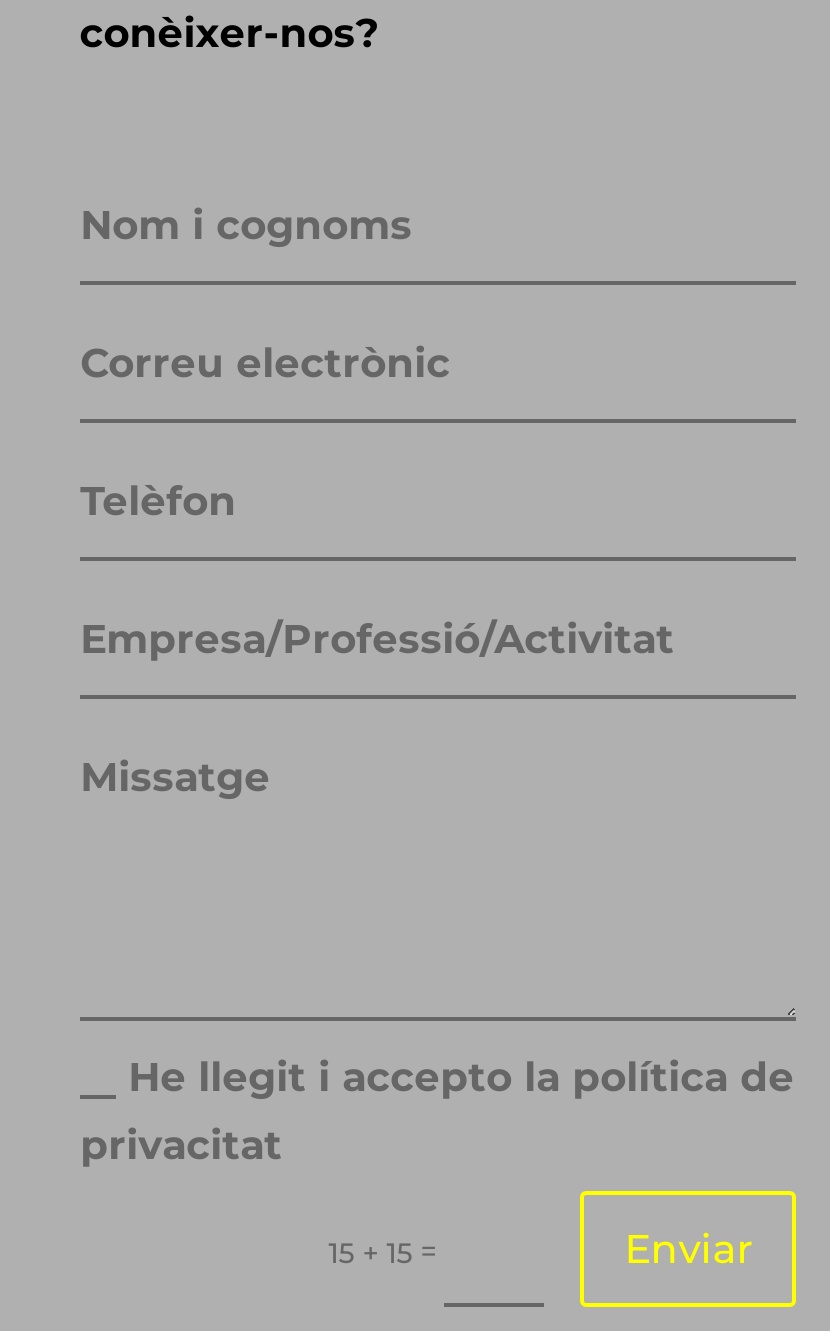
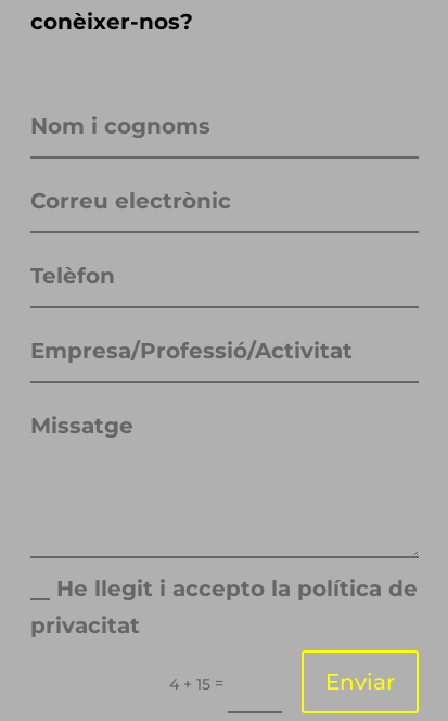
[328,1233,444,1270] 15 + 15 = -> [169,673,228,693] 4 + 15 =

